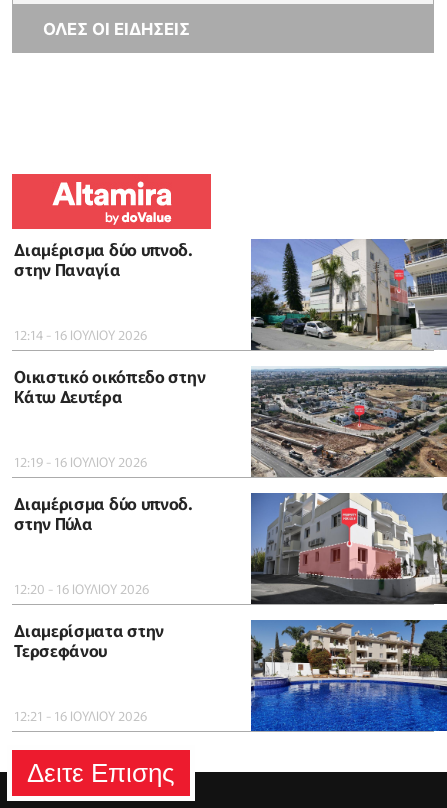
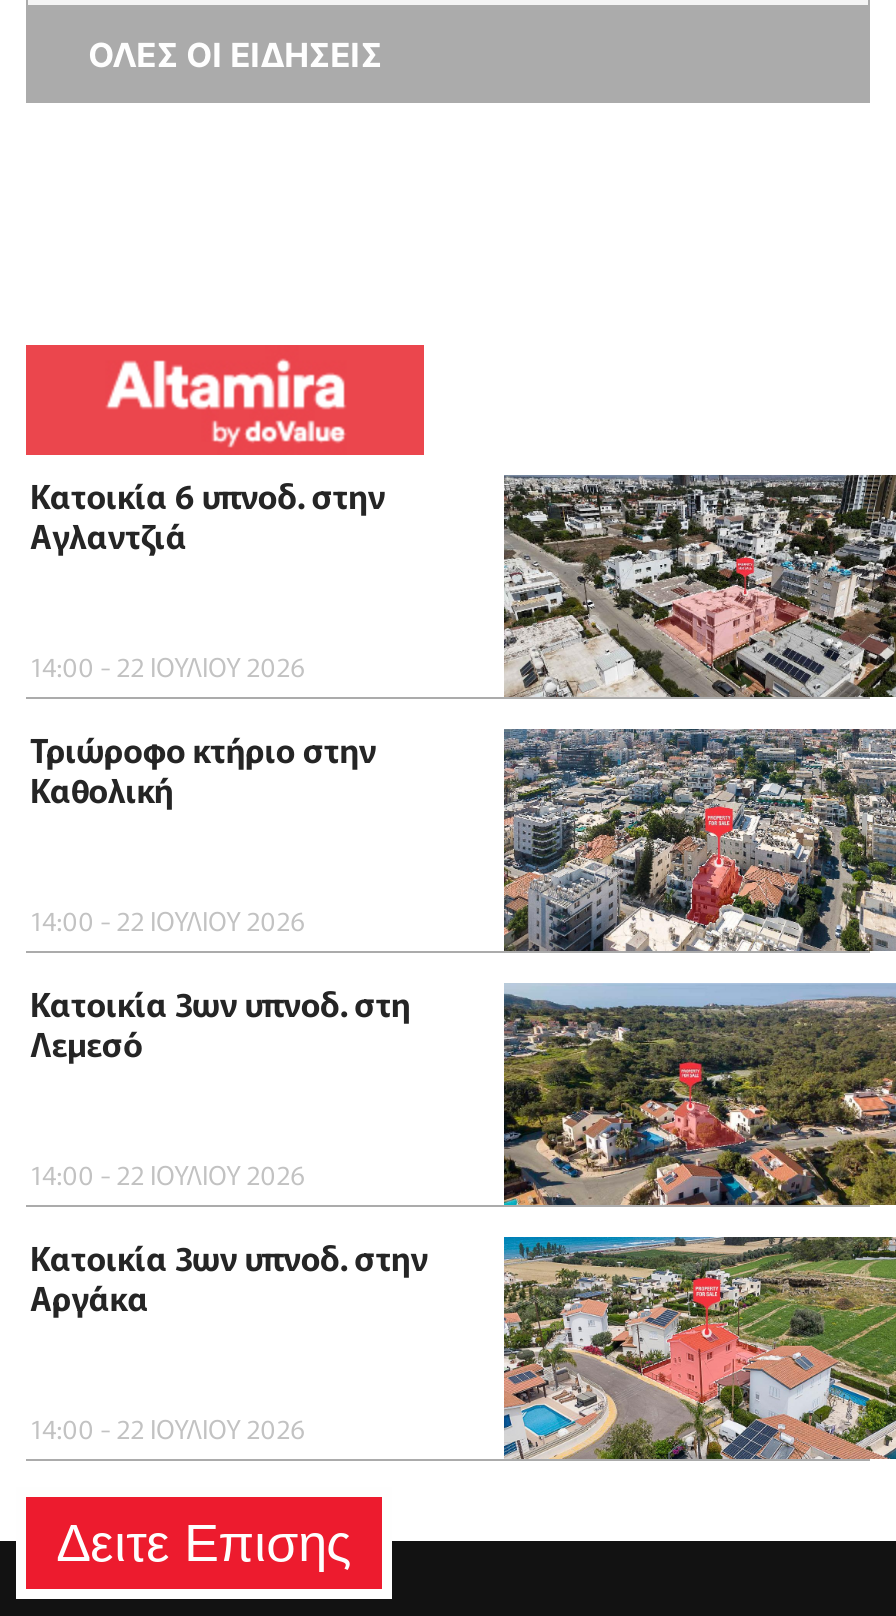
[14,237,192,281] Διαμέρισμα δύο υπνοδ. | στην Παναγία -> [30,471,385,559] Κατοικία 6 υπνοδ. στην | Αγλαντζιά
[250,238,444,351] [image] -> [502,473,890,699] [image]
[14,325,147,344] 12:14 - 16 ΙΟΥΛΙΟΥ 2026 -> [30,647,304,685] 14:00 - 22 ΙΟΥΛΙΟΥ 2026
[14,364,205,408] Οικιστικό οικόπεδο στην | Κάτω Δευτέρα -> [30,725,376,813] Τριώροφο κτήριο στην | Καθολική
[251,366,444,478] [image] -> [502,727,890,953] [image]
[14,452,147,471] 12:19 - 16 ΙΟΥΛΙΟΥ 2026 -> [30,901,304,939] 14:00 - 22 ΙΟΥΛΙΟΥ 2026
[14,491,192,535] Διαμέρισμα δύο υπνοδ. | στην Πύλα -> [30,979,410,1067] Κατοικία 3ων υπνοδ. στη | Λεμεσό
[250,493,444,605] [image] -> [502,983,890,1207] [image]
[14,579,149,598] 12:20 - 16 ΙΟΥΛΙΟΥ 2026 -> [30,1155,304,1193] 14:00 - 22 ΙΟΥΛΙΟΥ 2026
[14,618,164,662] Διαμερίσματα στην | Τερσεφάνου -> [30,1233,428,1321] Κατοικία 3ων υπνοδ. στην | Αργάκα
[250,619,444,732] [image] -> [502,1235,890,1461] [image]
[14,706,147,725] 12:21 - 16 ΙΟΥΛΙΟΥ 2026 -> [30,1409,304,1447] 14:00 - 22 ΙΟΥΛΙΟΥ 2026

